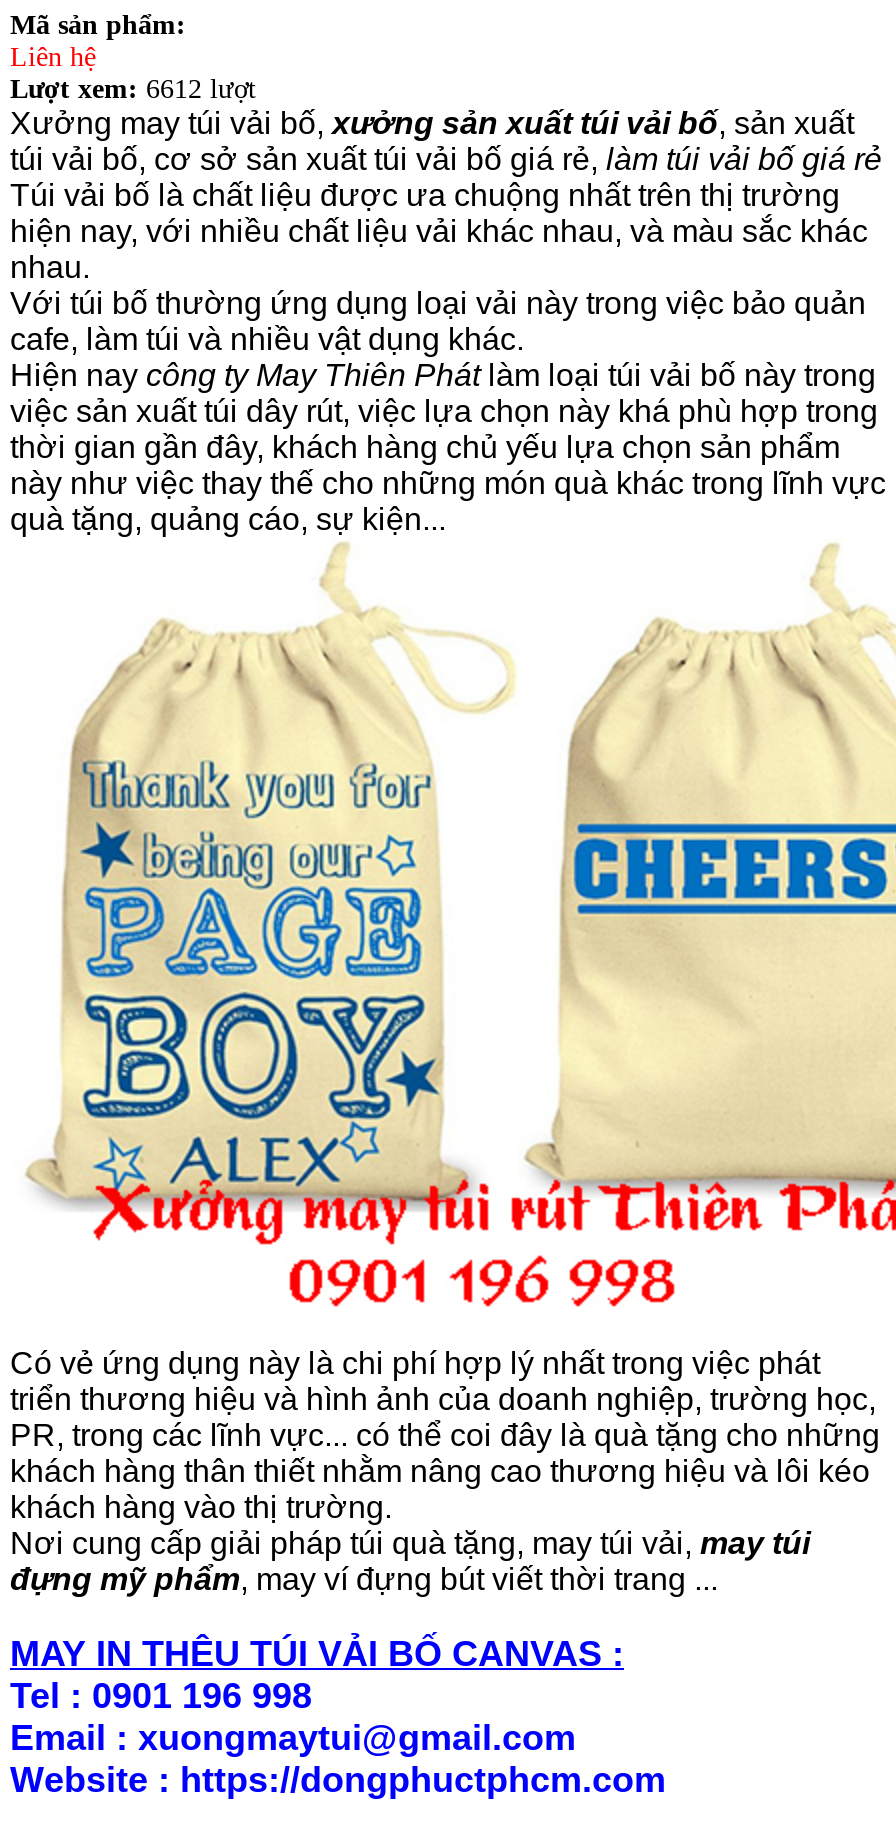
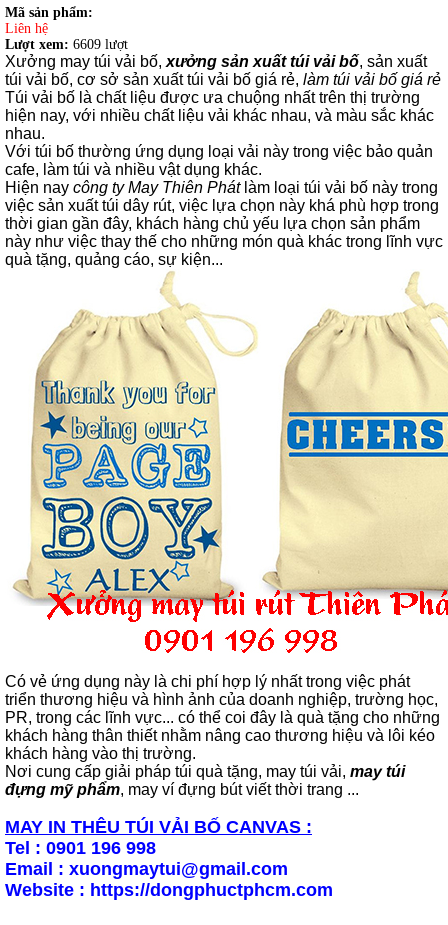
[10,73,256,103] Lượt xem: 6612 lượt -> [5,36,128,51] Lượt xem: 6609 lượt

